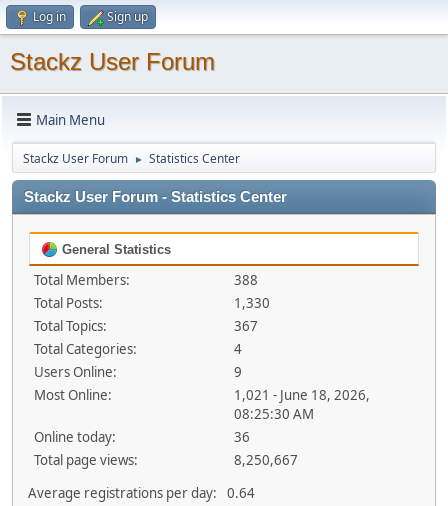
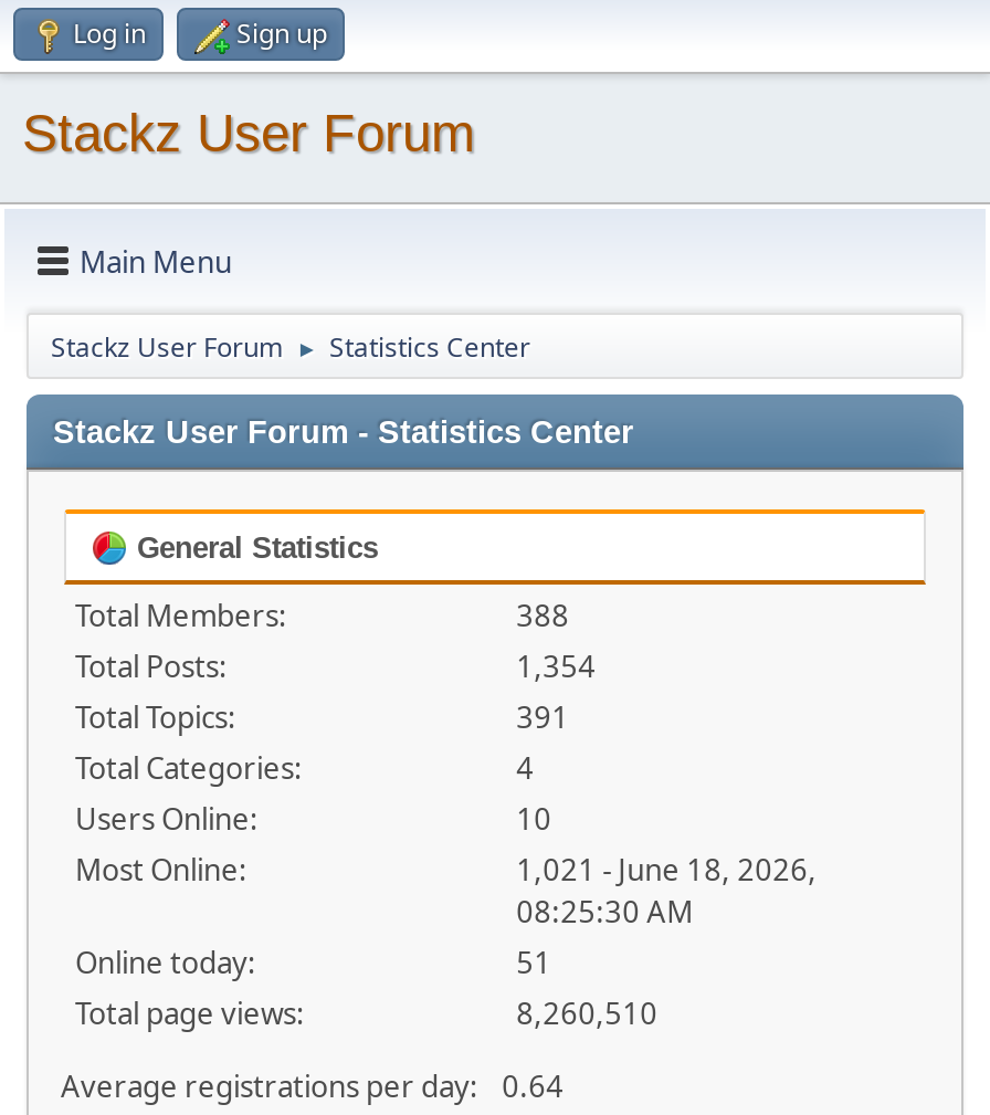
[234,294,270,312] 1,330 -> [516,646,596,686] 1,354
[234,317,258,335] 367 -> [516,697,569,737] 391
[234,363,242,381] 9 -> [516,799,552,839] 10
[234,428,250,446] 36 -> [516,943,552,982] 51
[234,451,298,469] 8,250,667 -> [516,993,658,1033] 8,260,510

